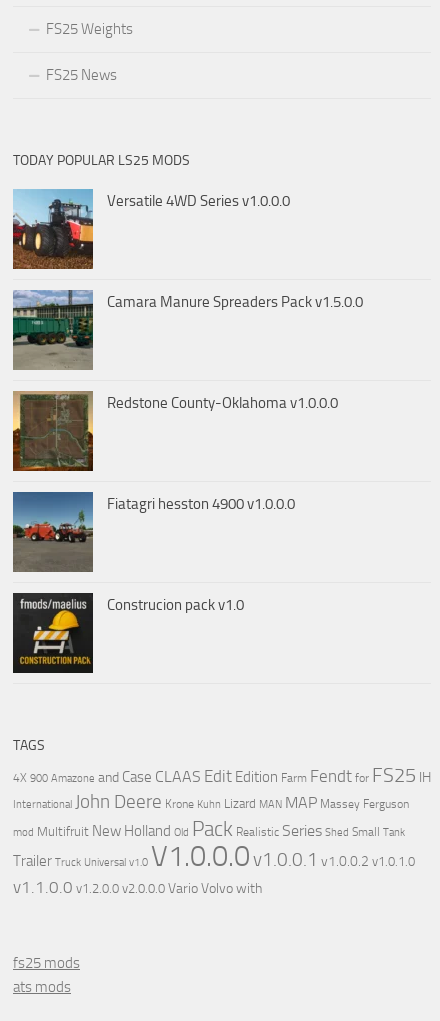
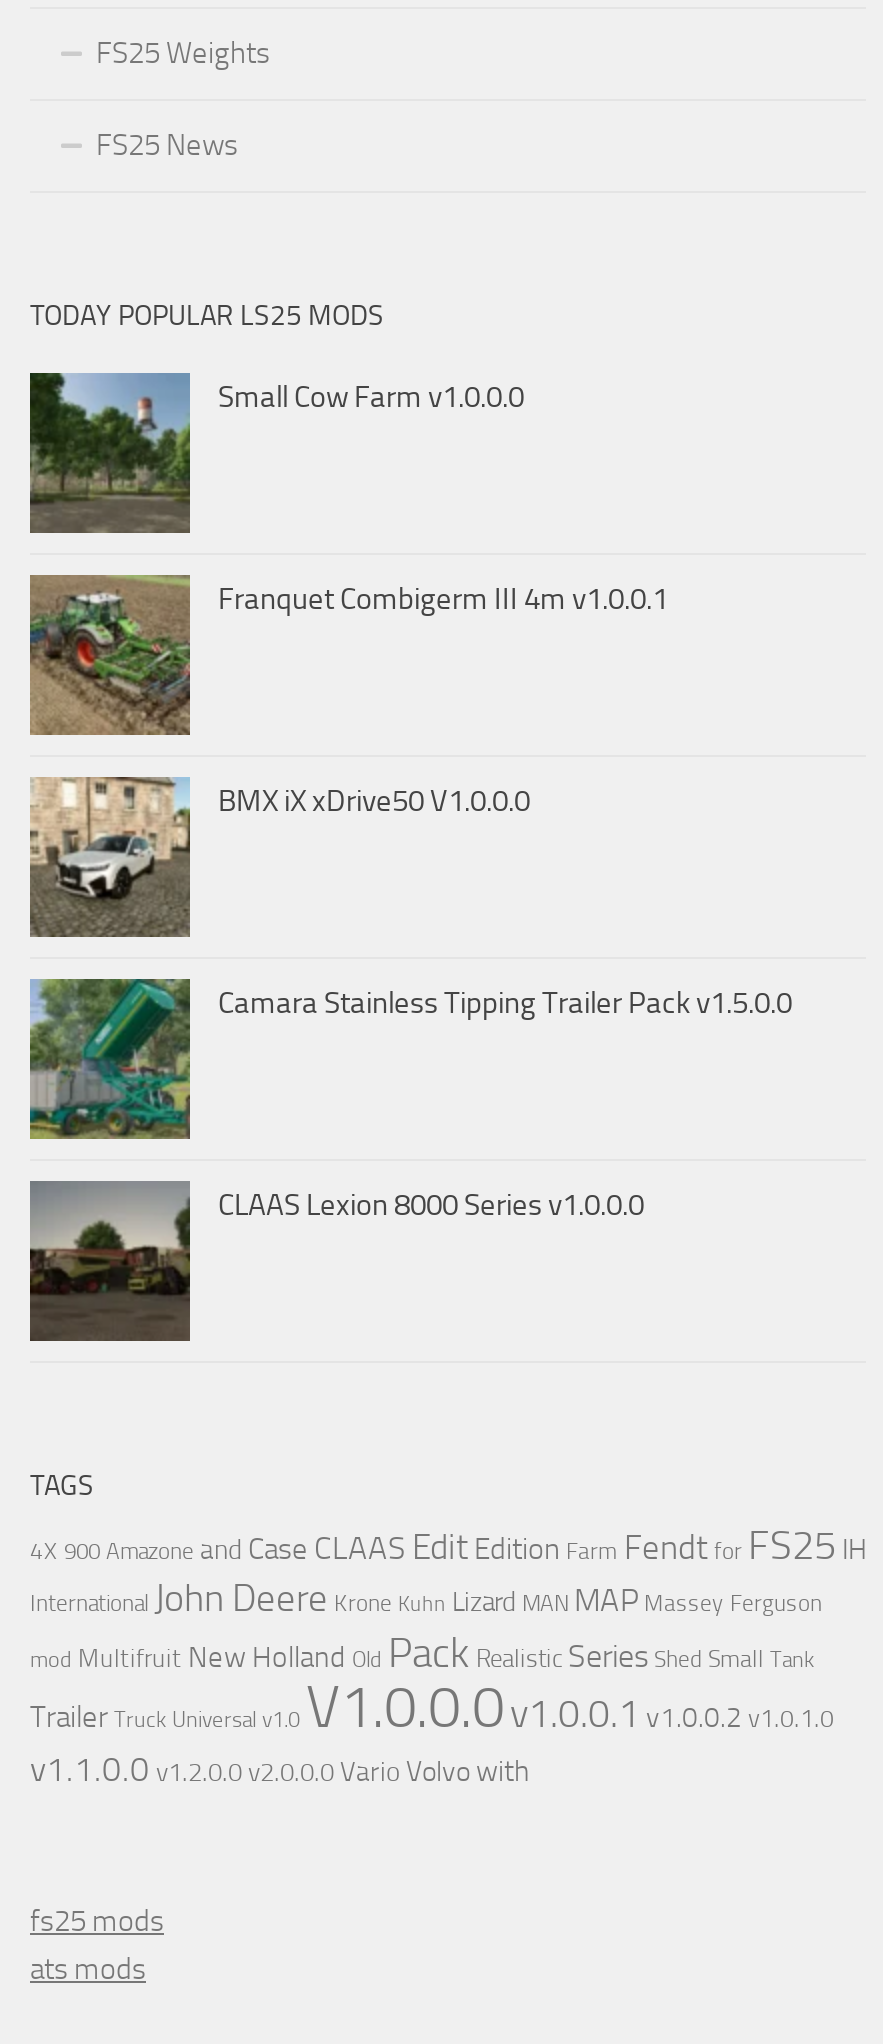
[12,188,290,270] [image] | Versatile 4WD Series v1.0.0.0 -> [28,370,524,534] [image] | Small Cow Farm v1.0.0.0
[12,289,363,368] [image] | Camara Manure Spreaders Pack v1.5.0.0 -> [28,574,668,734] [image] | Franquet Combigerm III 4m v1.0.0.1
[12,390,338,472] [image] | Redstone County-Oklahoma v1.0.0.0 -> [28,776,530,938] [image] | BMX iX xDrive50 V1.0.0.0
[12,491,295,572] [image] | Fiatagri hesston 4900 v1.0.0.0 -> [28,976,792,1140] [image] | Camara Stainless Tipping Trailer Pack v1.5.0.0
[13,593,244,674] [image] | Construcion pack v1.0 -> [28,1182,644,1342] [image] | CLAAS Lexion 8000 Series v1.0.0.0

